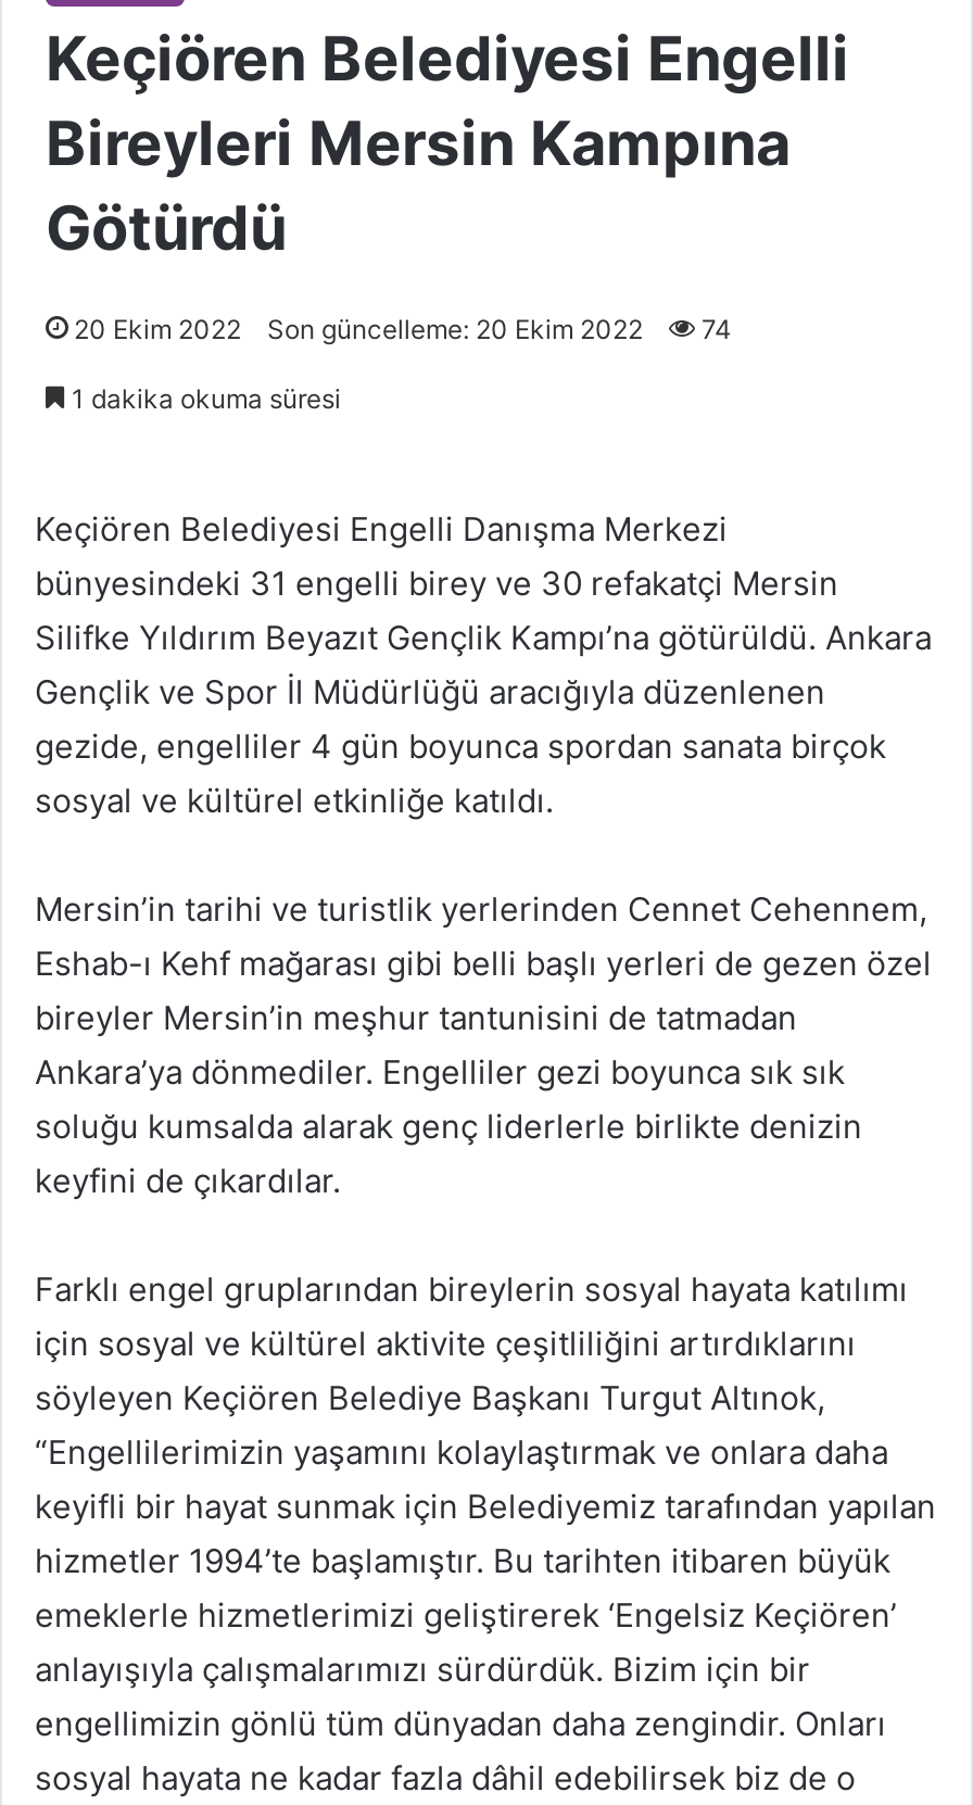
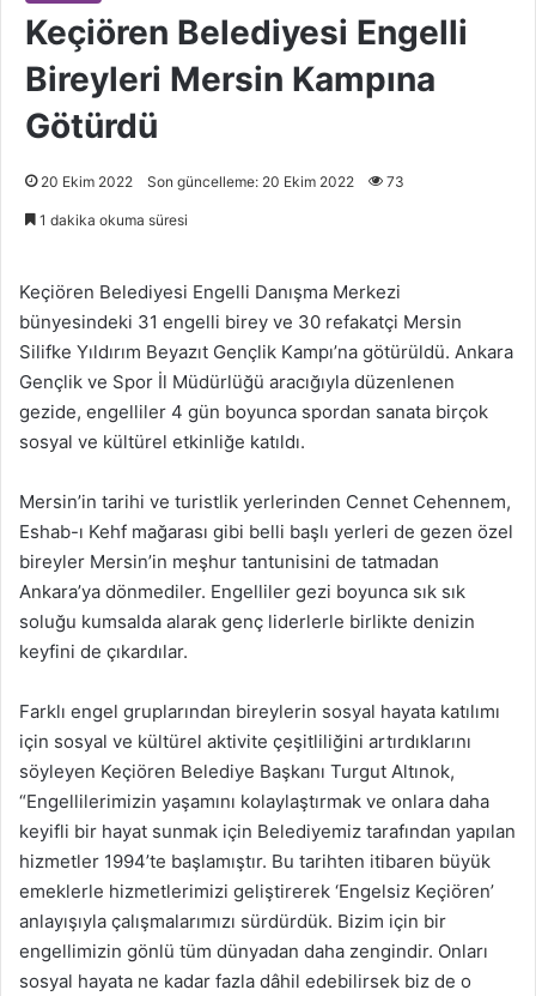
[74,312,732,345] 20 Ekim 2022 Son güncelleme: 20 Ekim 2022 74 -> [41,172,404,190] 20 Ekim 2022 Son güncelleme: 20 Ekim 2022 73

